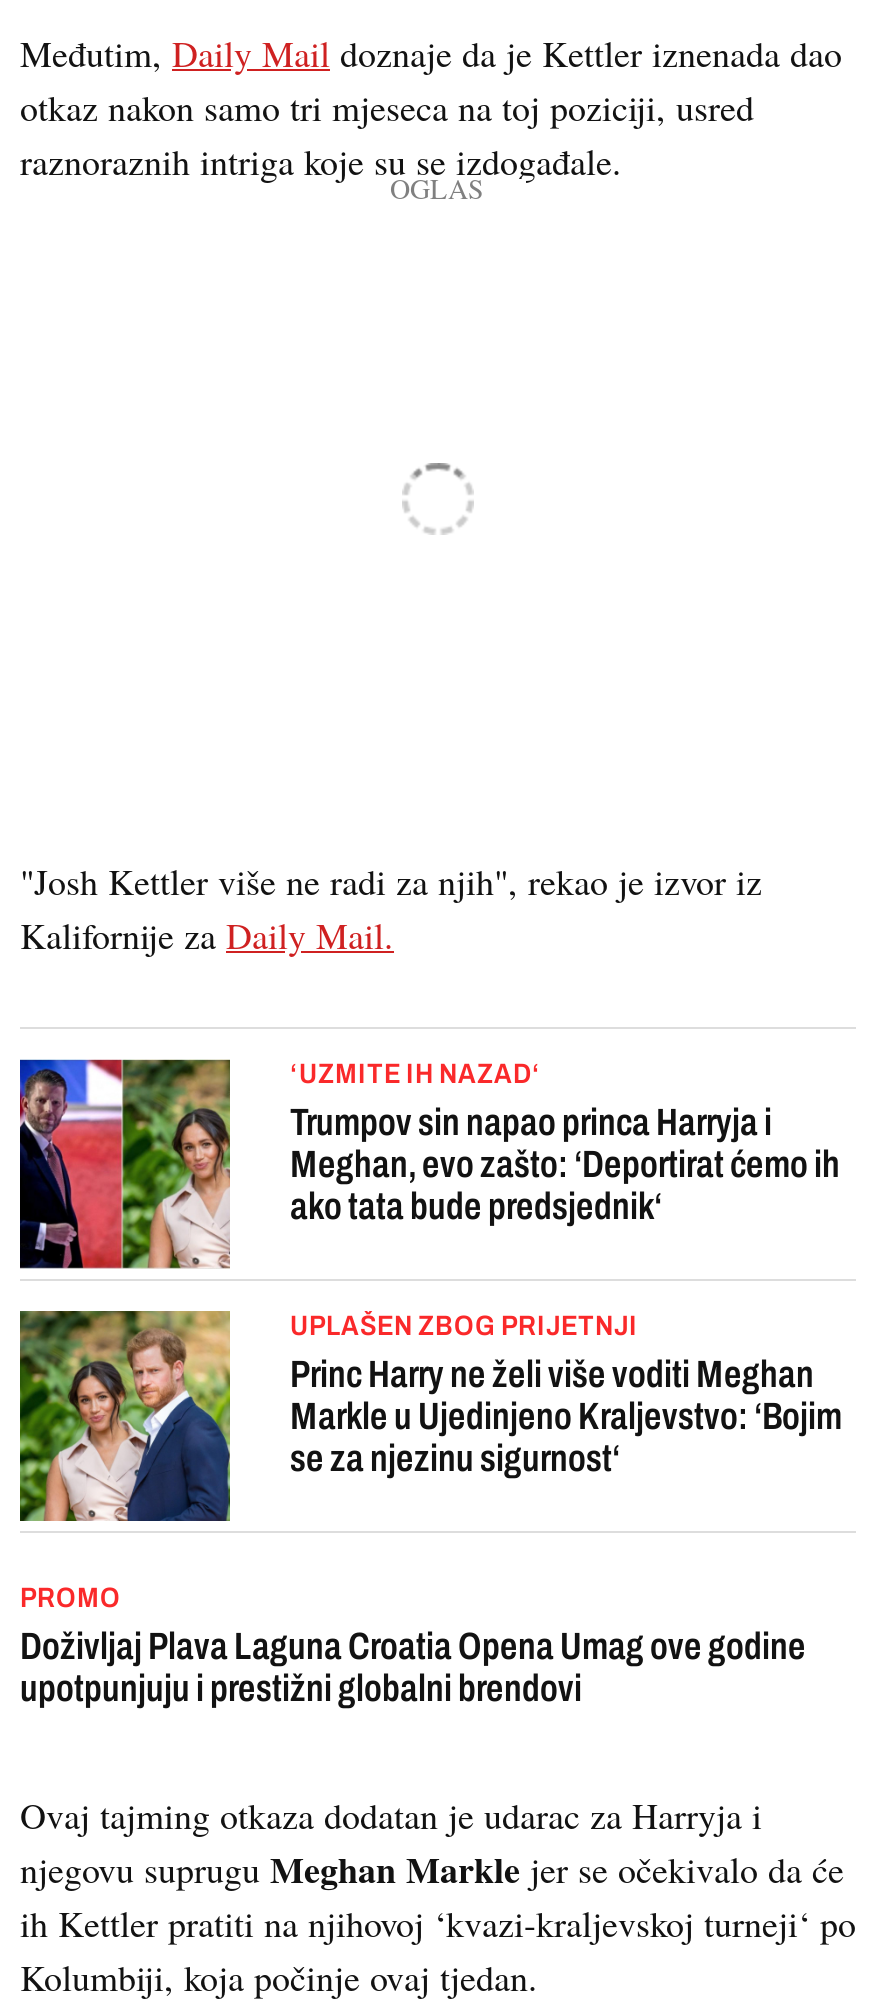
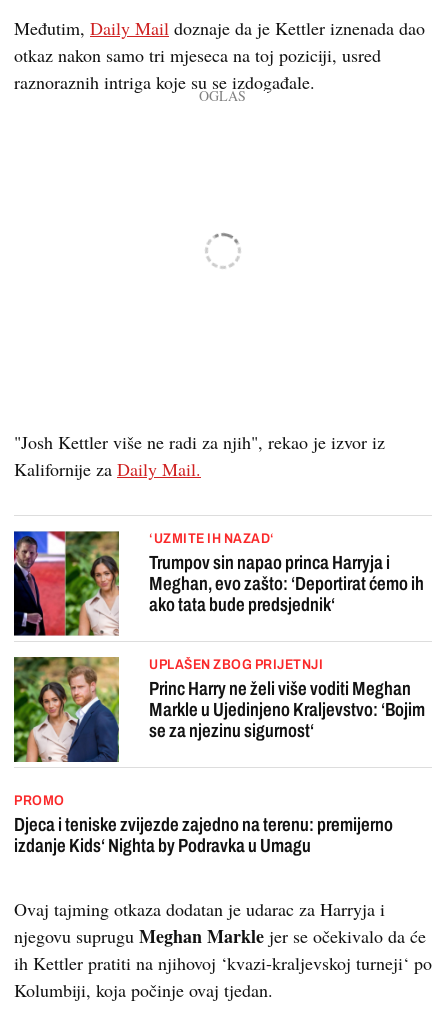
[20,1624,806,1708] Doživljaj Plava Laguna Croatia Opena Umag ove godine | upotpunjuju i prestižni globalni brendovi -> [14,814,393,856] Djeca i teniske zvijezde zajedno na terenu: premijerno | izdanje Kids‘ Nighta by Podravka u Umagu

